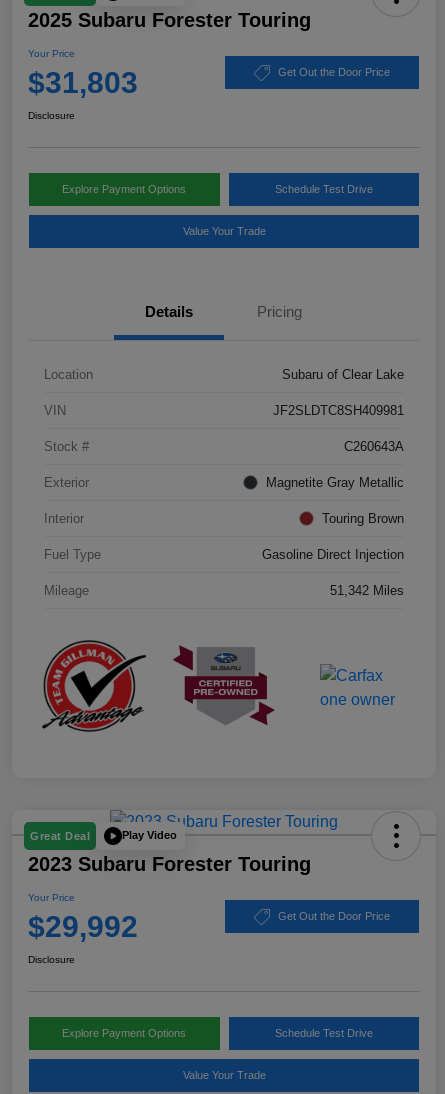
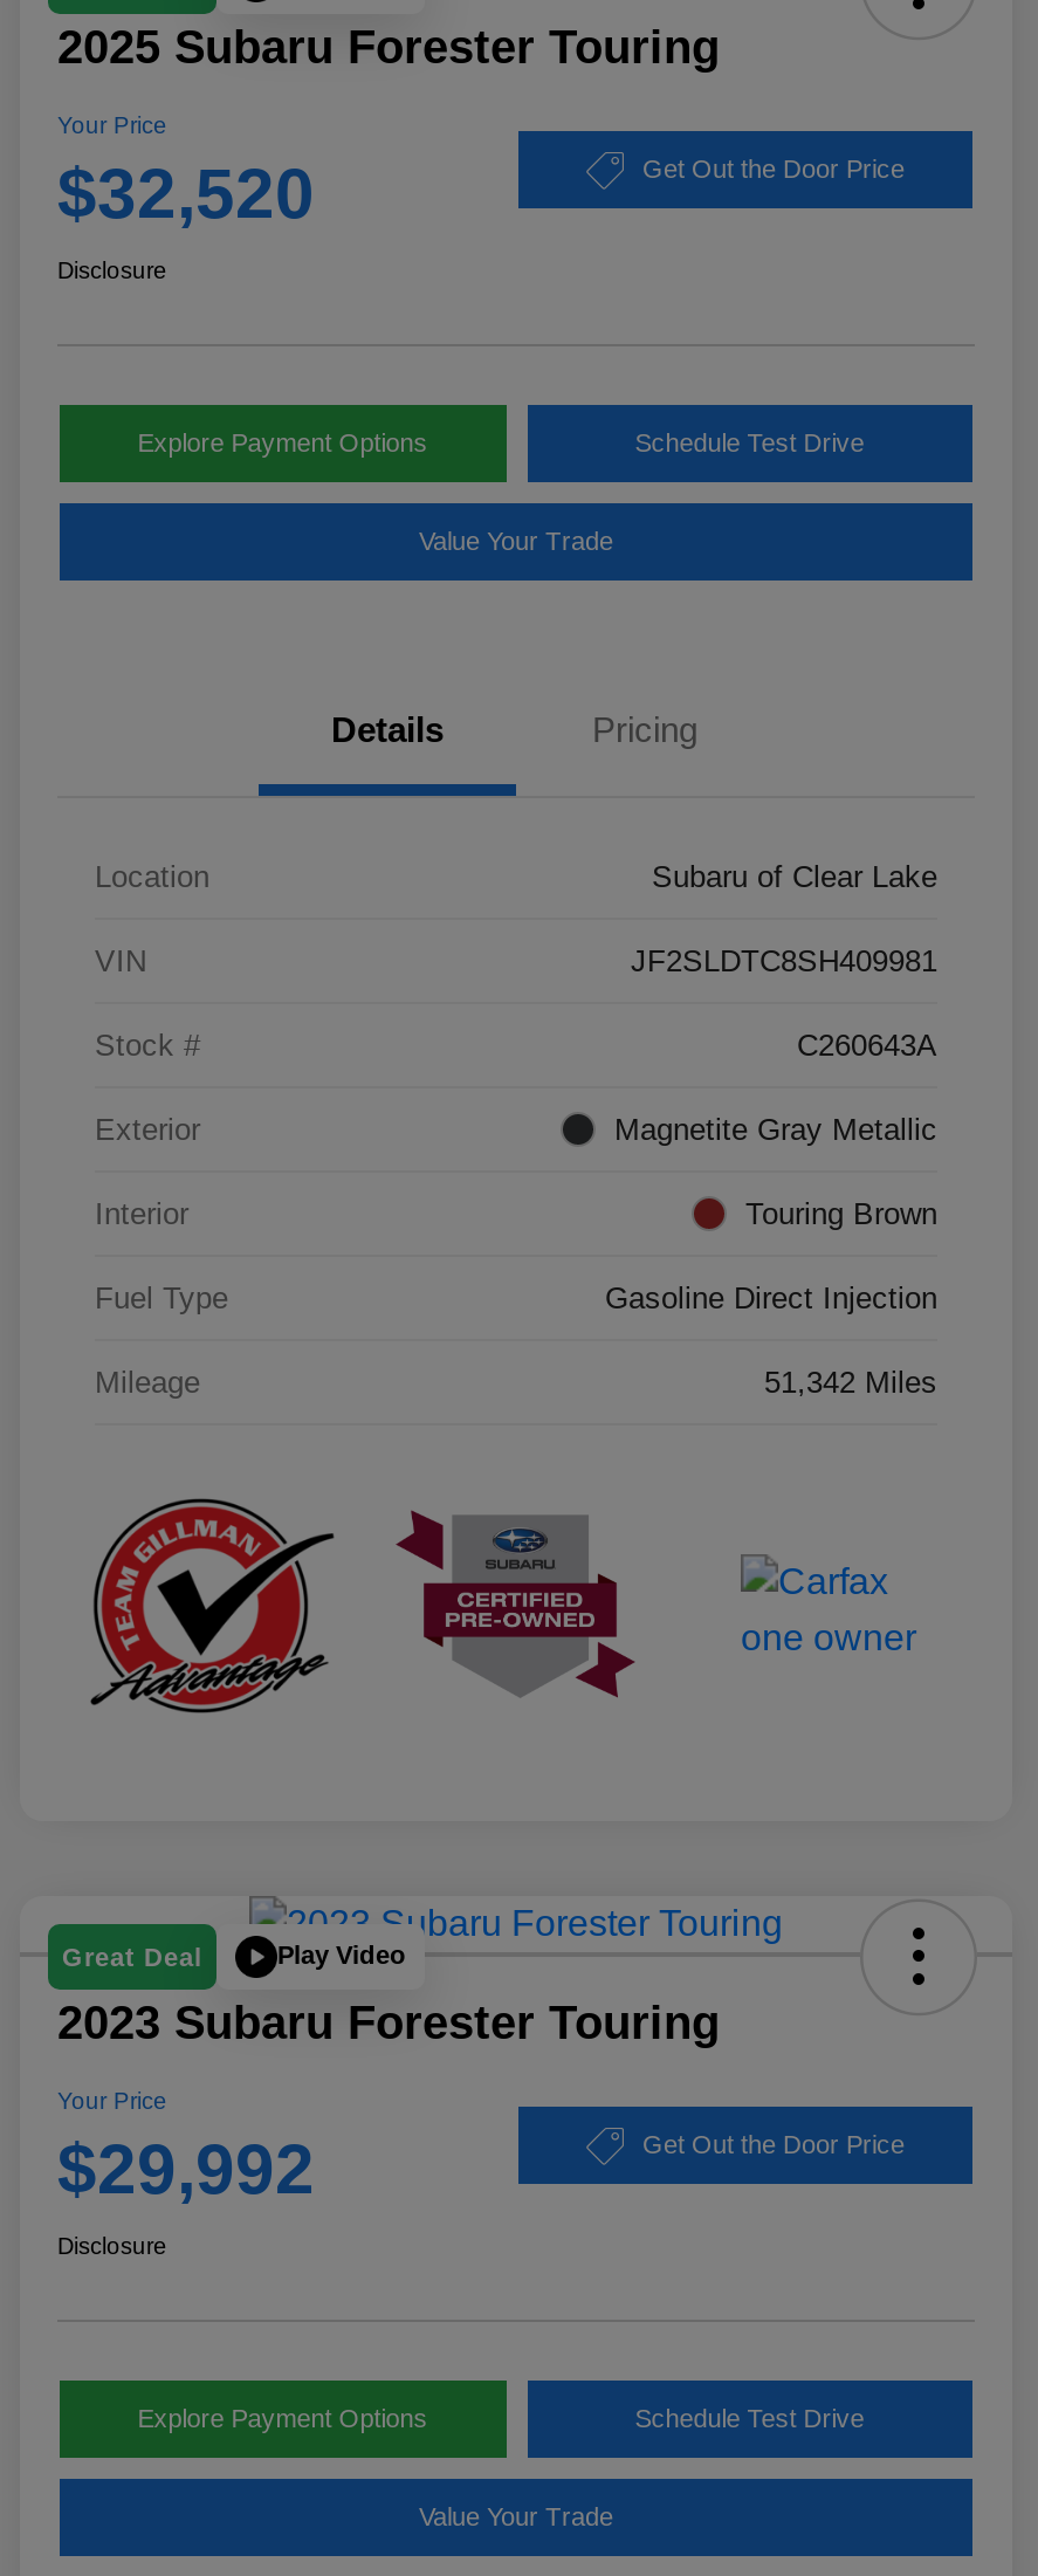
[28,66,138,99] $31,803 -> [57,154,315,232] $32,520

